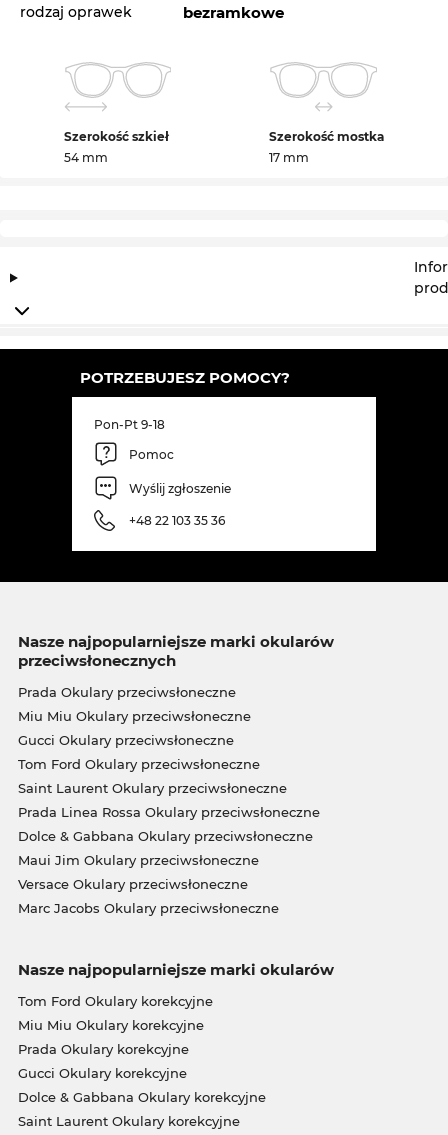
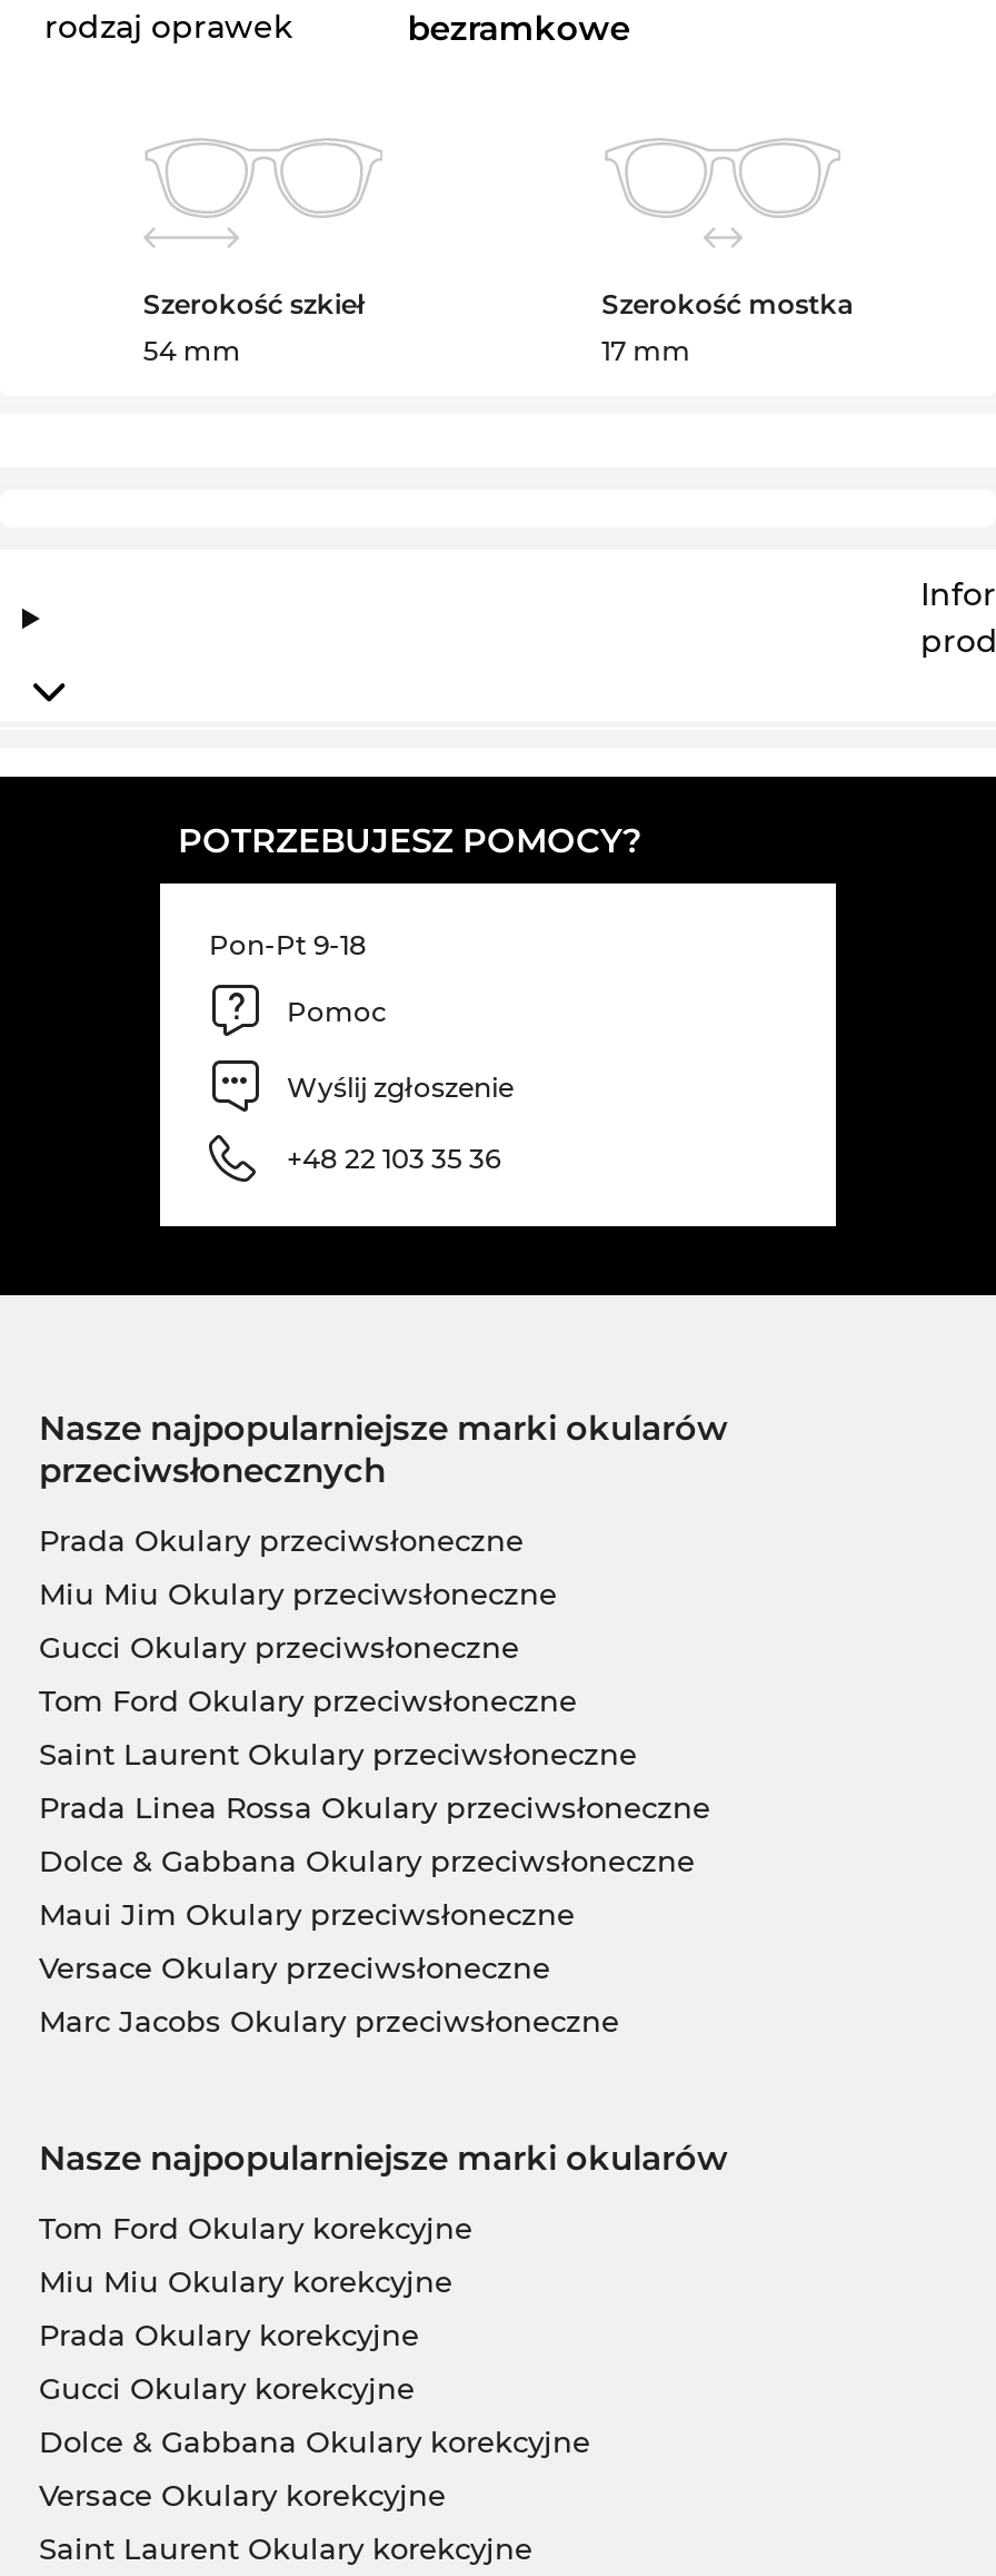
none -> [39,2477,446,2513] Versace Okulary korekcyjne

